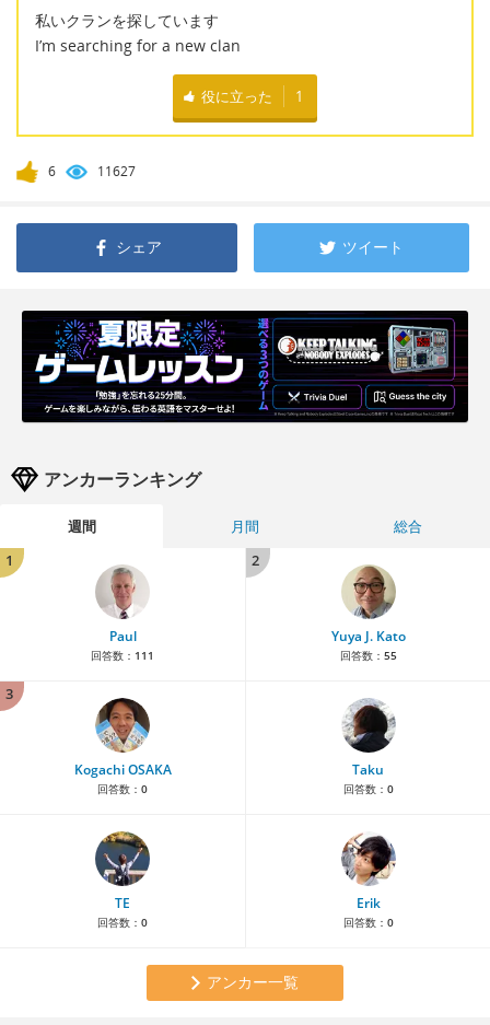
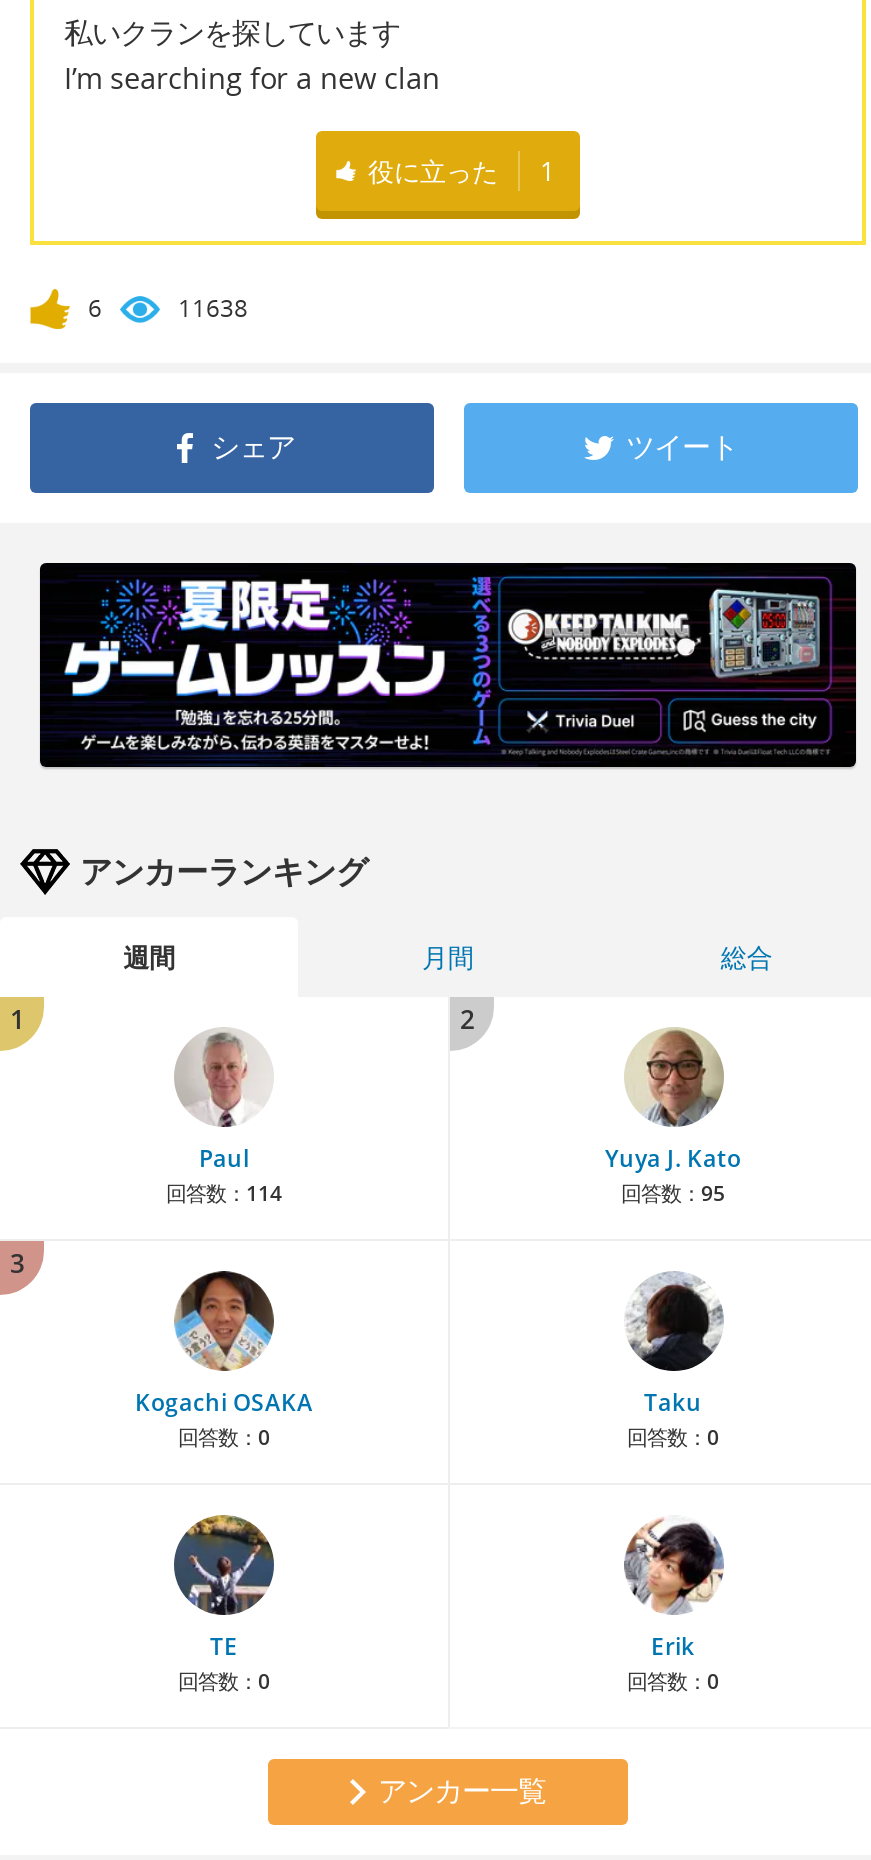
[97,161,136,180] 11627 -> [178,290,248,324] 11638
[91,647,154,662] 回答数：111 -> [166,1178,282,1206] 回答数：114
[340,647,396,662] 回答数：55 -> [621,1178,725,1206] 回答数：95

